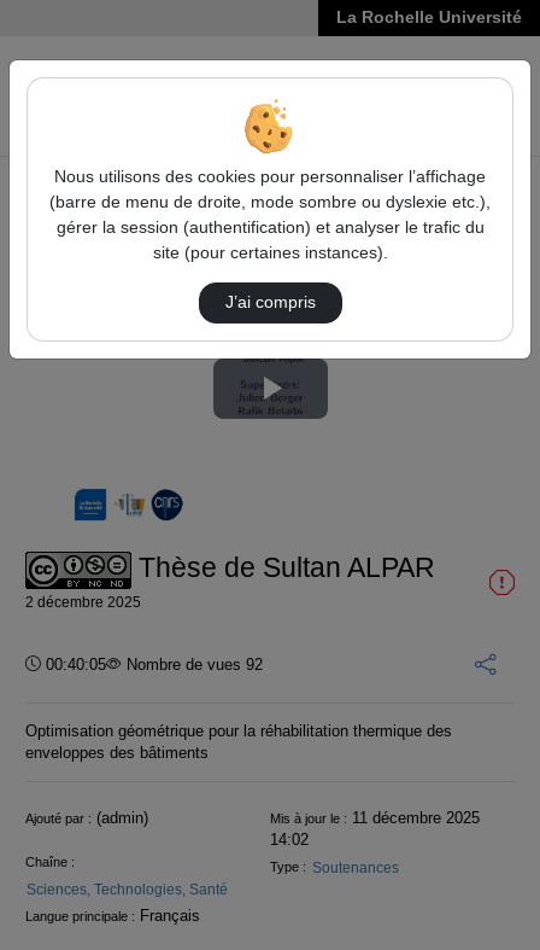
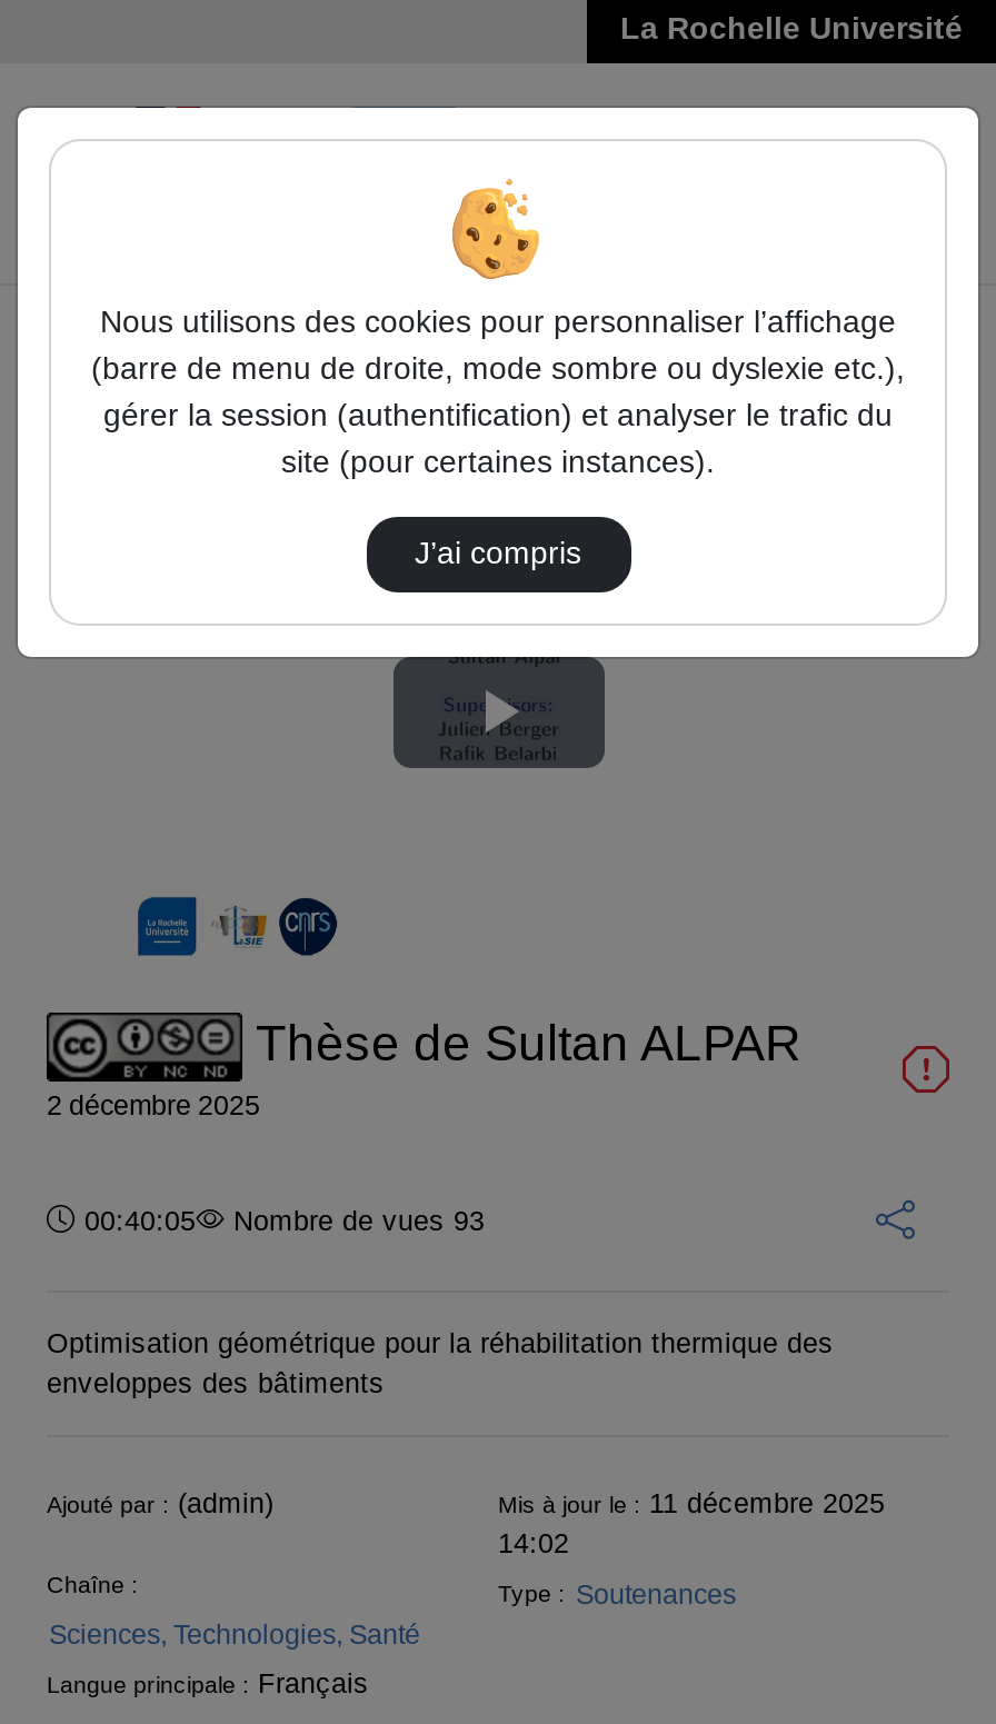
[122,656,263,673] Nombre de vues 92 -> [225,1206,485,1237] Nombre de vues 93

